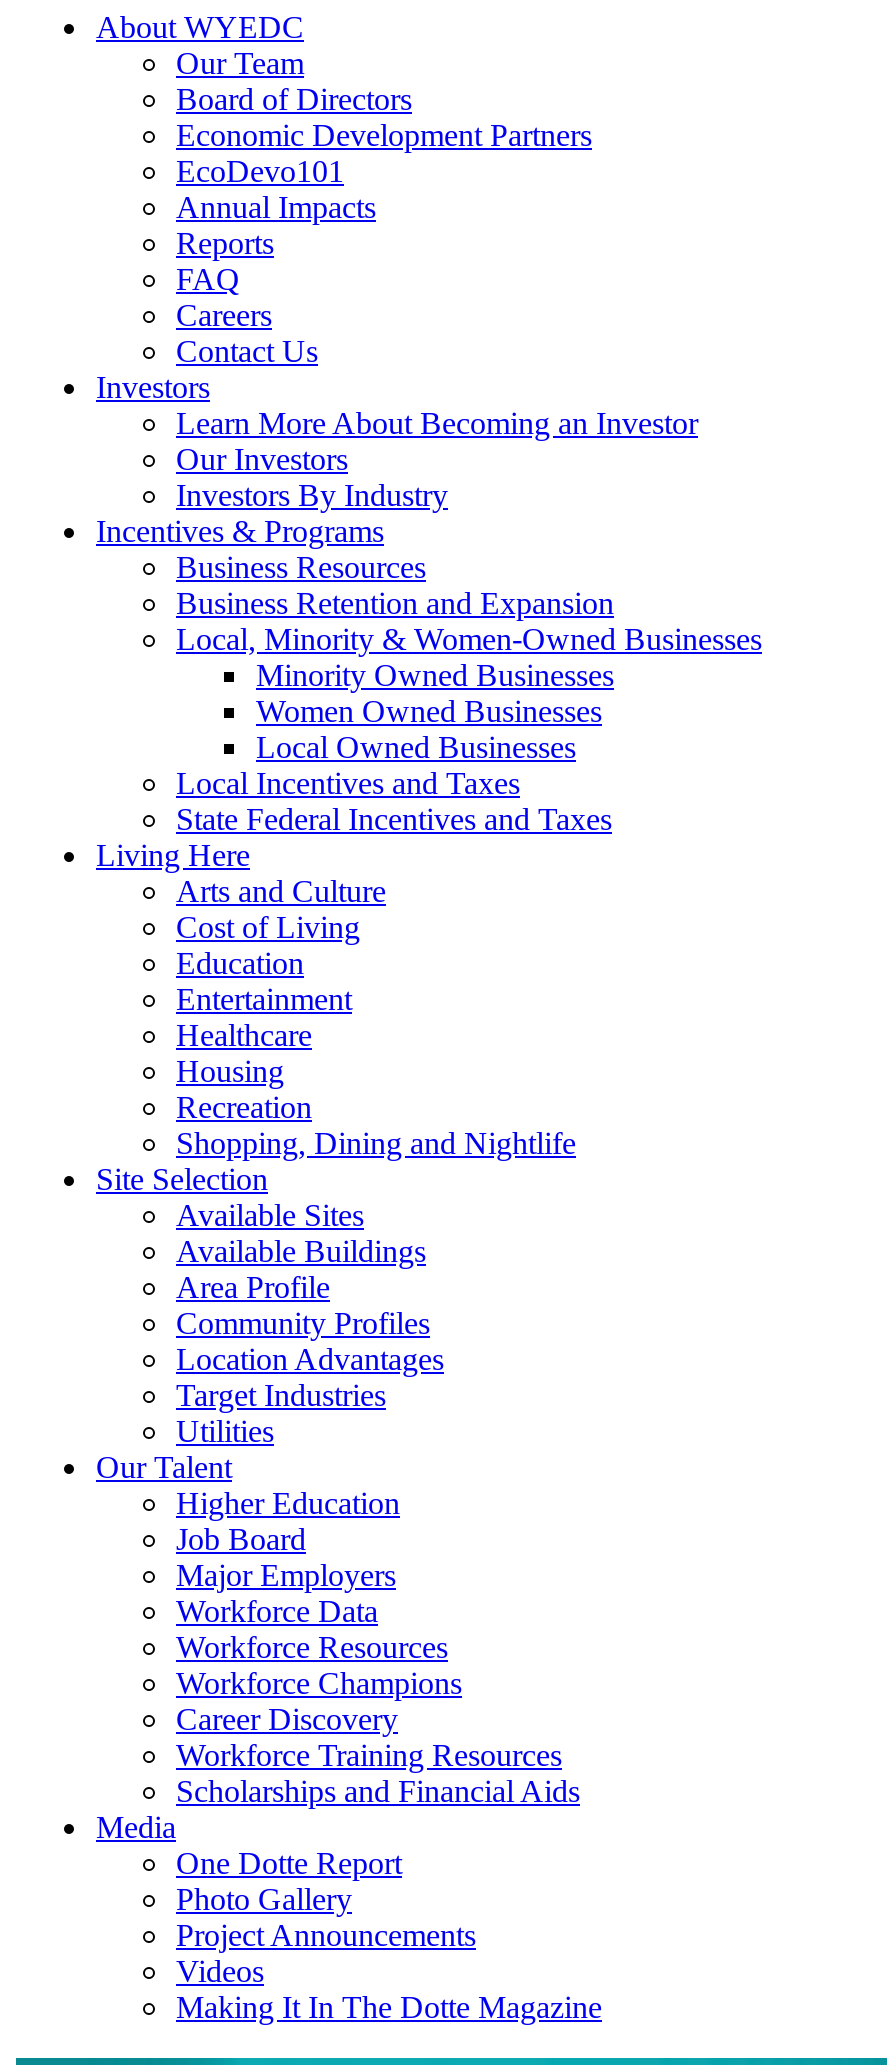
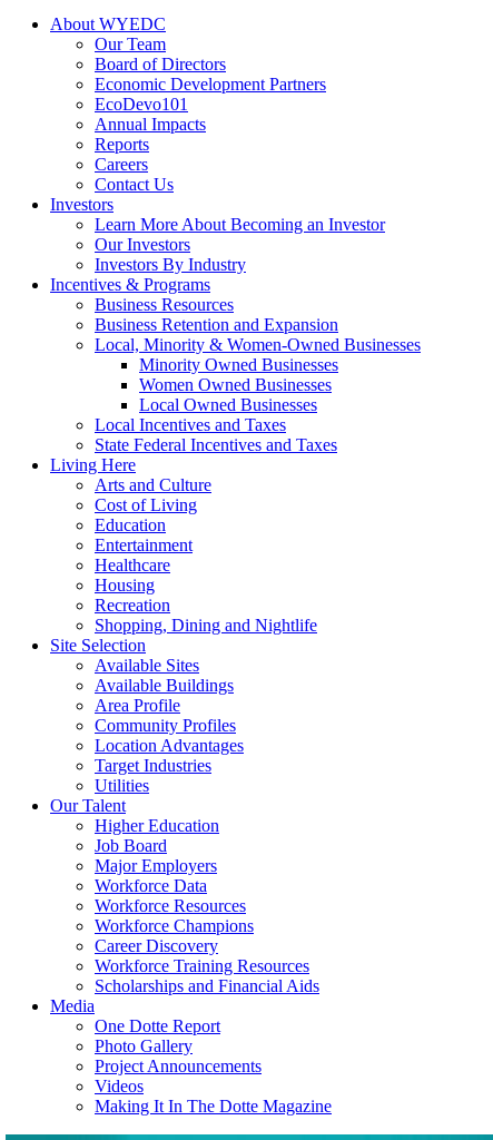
[176,262,240,296] FAQ -> none

